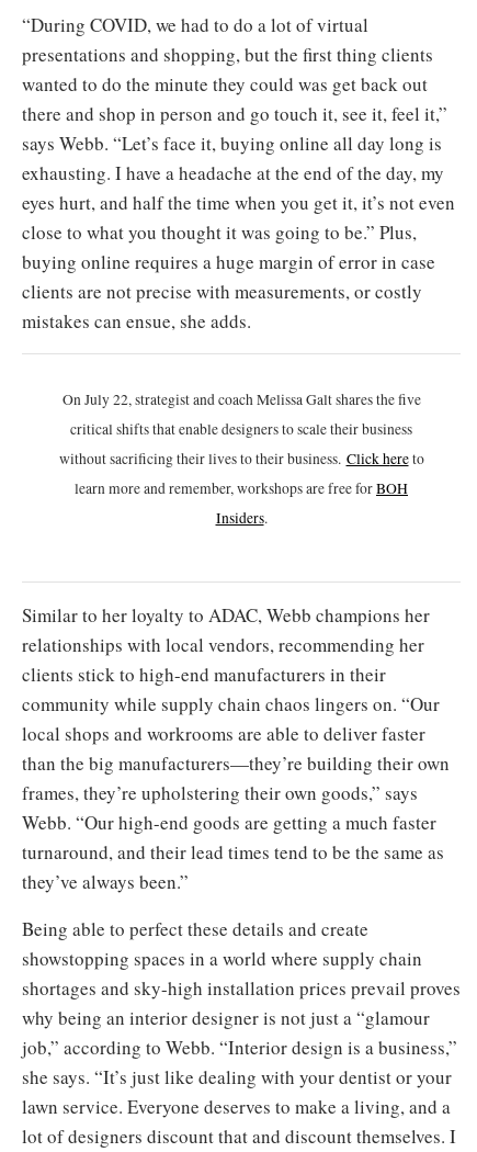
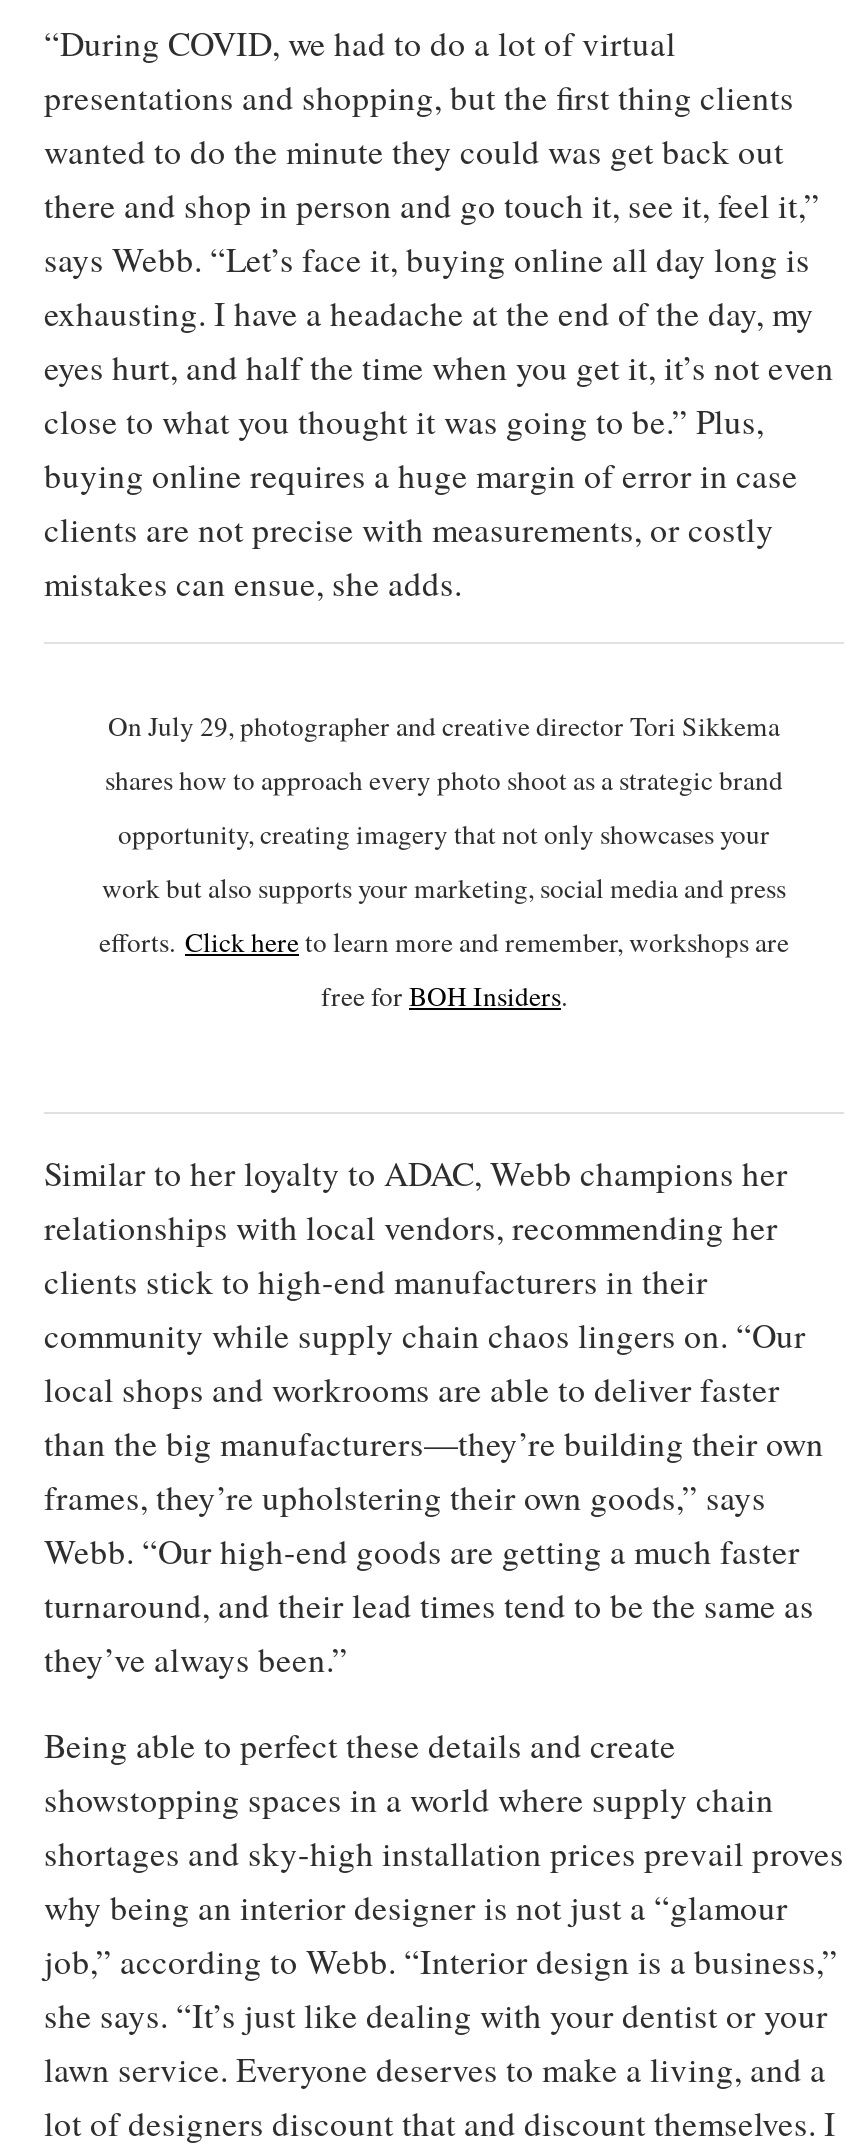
[59,390,424,528] On July 22, strategist and coach Melissa Galt shares the five | critical shifts that enable designers to scale their business | without sacrificing their lives to their business. Click here to | learn more and remember, workshops are free for BOH | Insiders. -> [99,709,789,1015] On July 29, photographer and creative director Tori Sikkema | shares how to approach every photo shoot as a strategic brand | opportunity, creating imagery that not only showcases your | work but also supports your marketing, social media and press | efforts. Click here to learn more and remember, workshops are | free for BOH Insiders.

